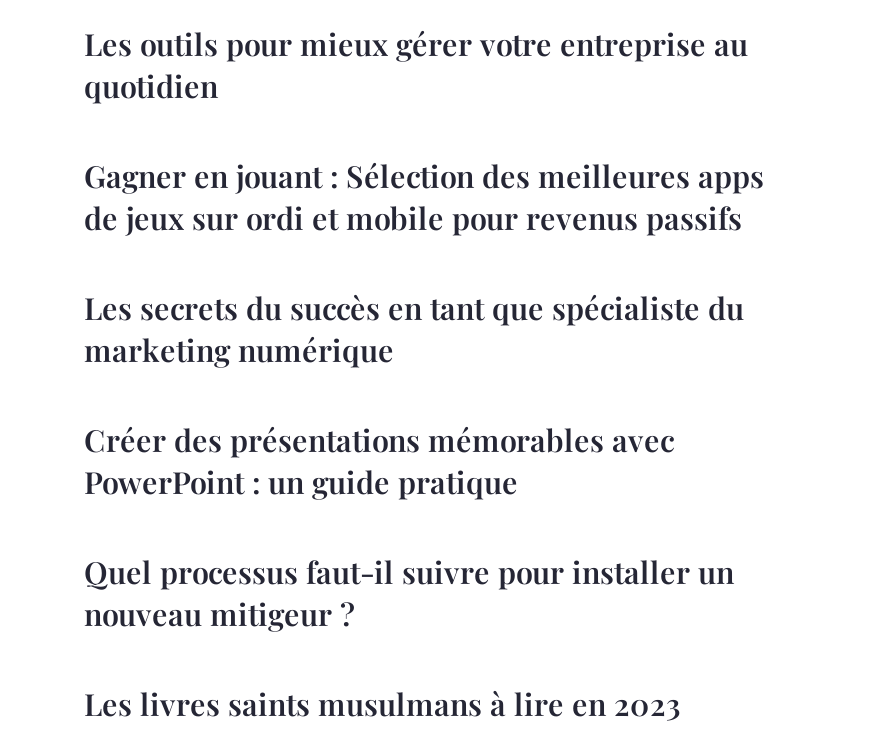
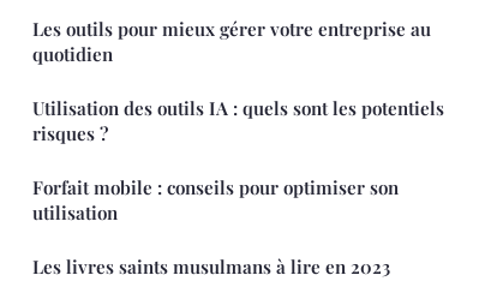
[84,156,764,634] Gagner en jouant : Sélection des meilleures apps | de jeux sur ordi et mobile pour revenus passifs | Les secrets du succès en tant que spécialiste du | marketing numérique | Créer des présentations mémorables avec | PowerPoint : un guide pratique | Quel processus faut-il suivre pour installer un | nouveau mitigeur ? -> [32,96,444,224] Utilisation des outils IA : quels sont les potentiels | risques ? | Forfait mobile : conseils pour optimiser son | utilisation

